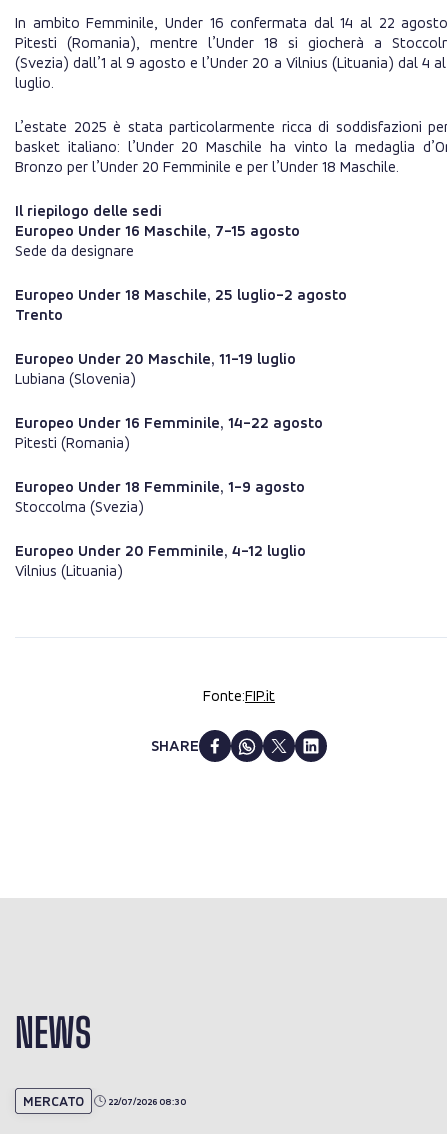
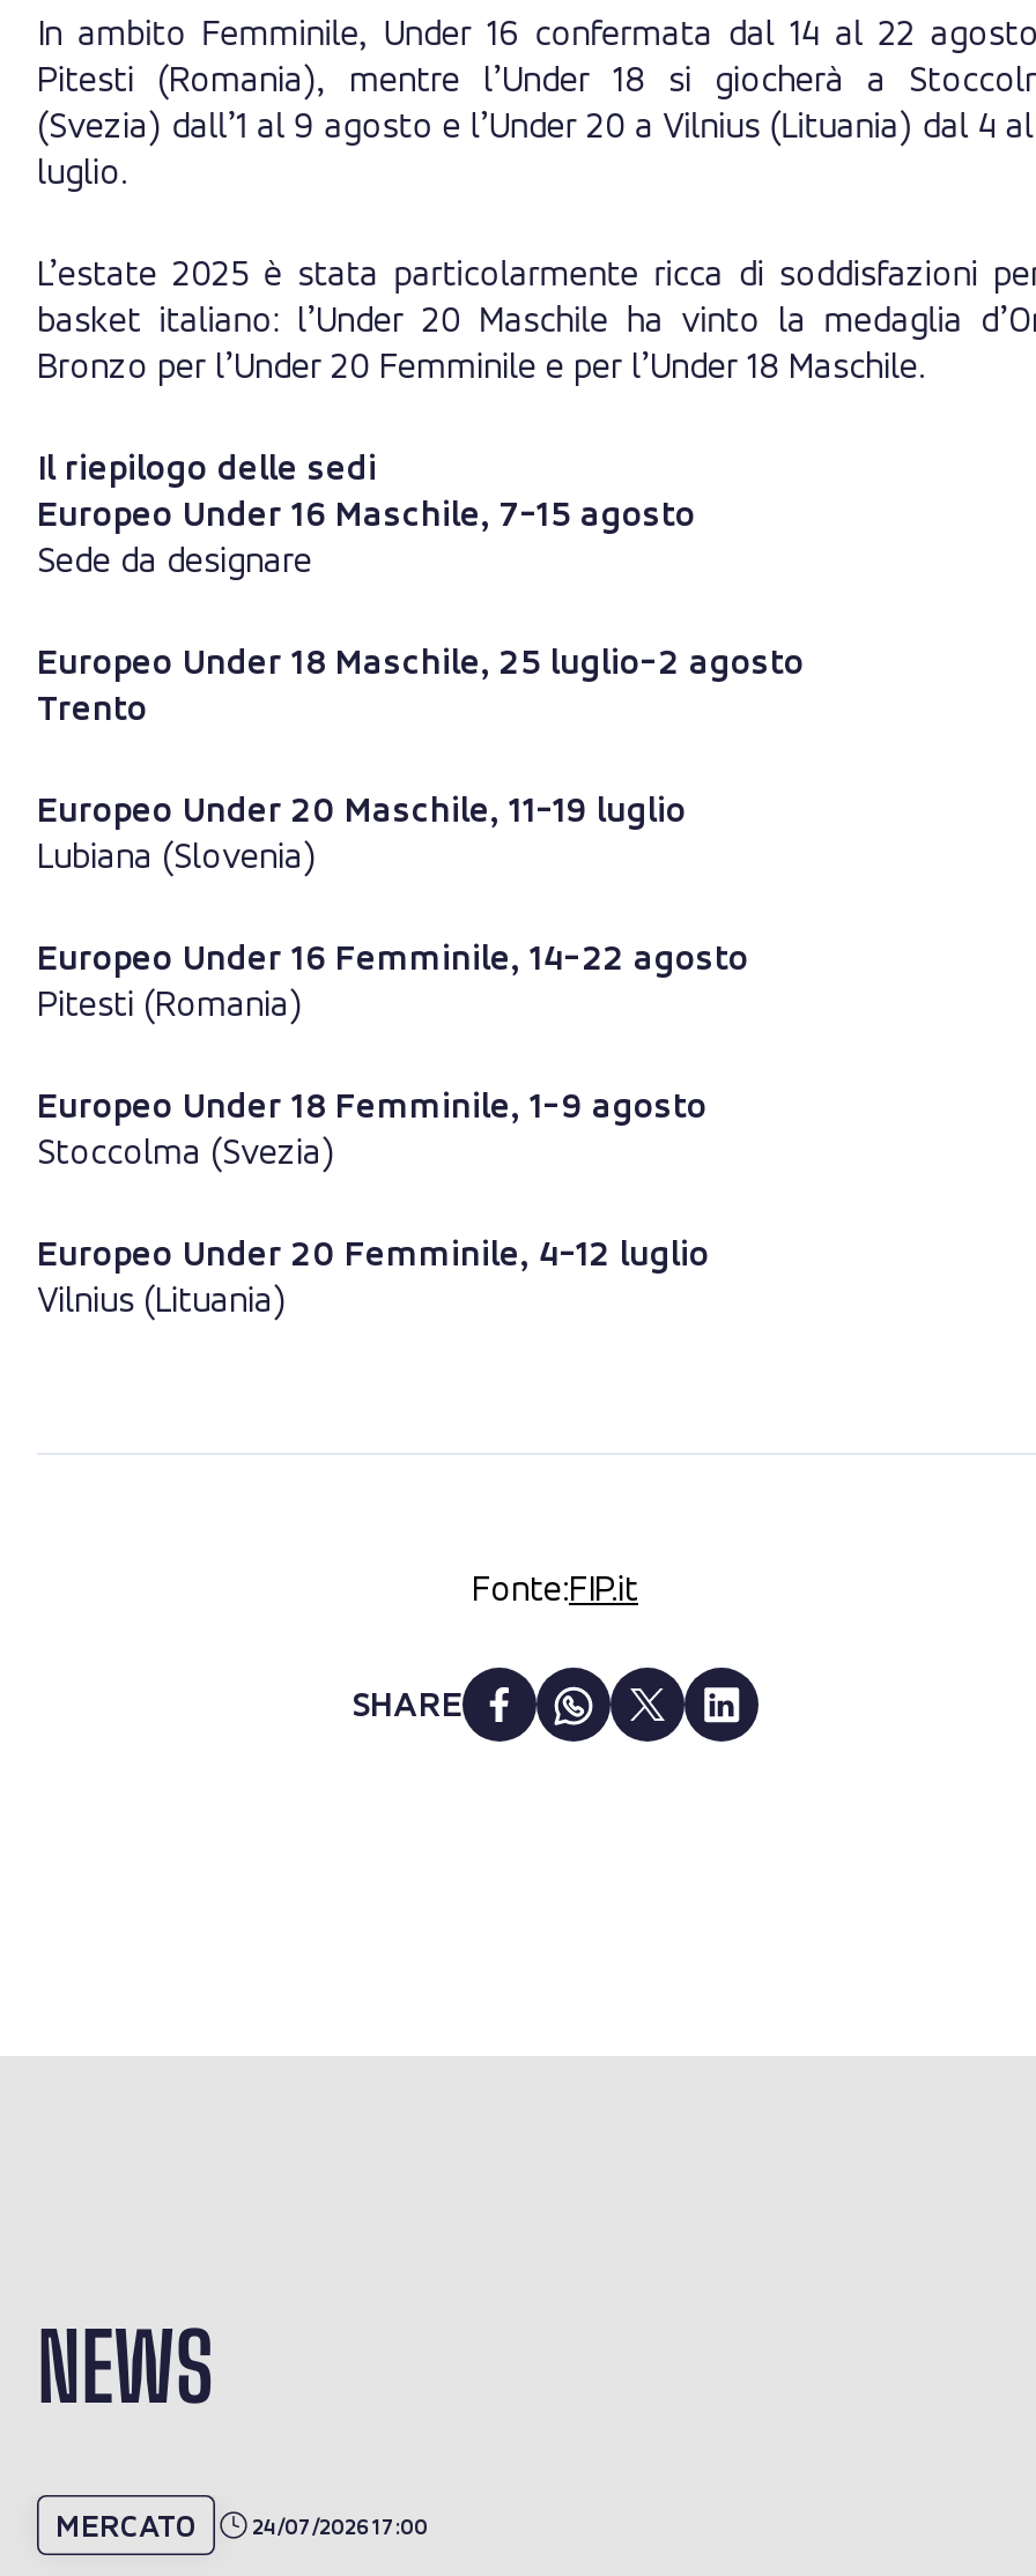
[108,1096,186,1107] 22/07/2026 08:30 -> [252,2514,428,2539] 24/07/2026 17:00

